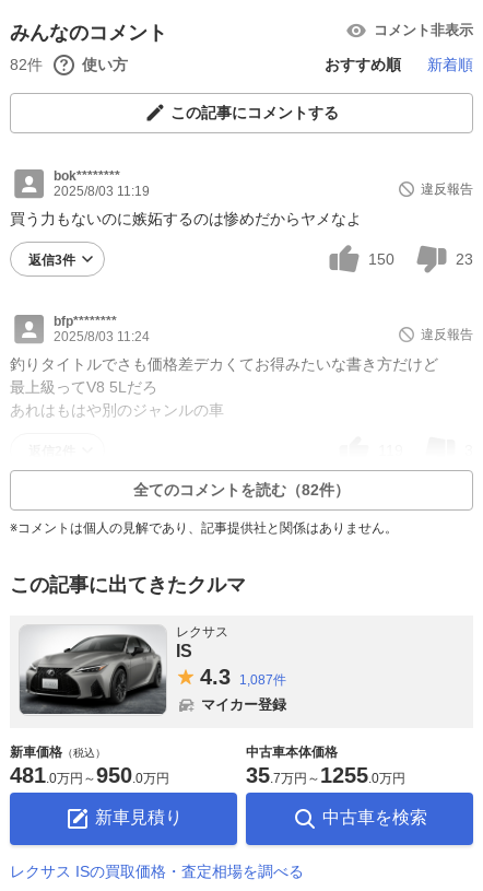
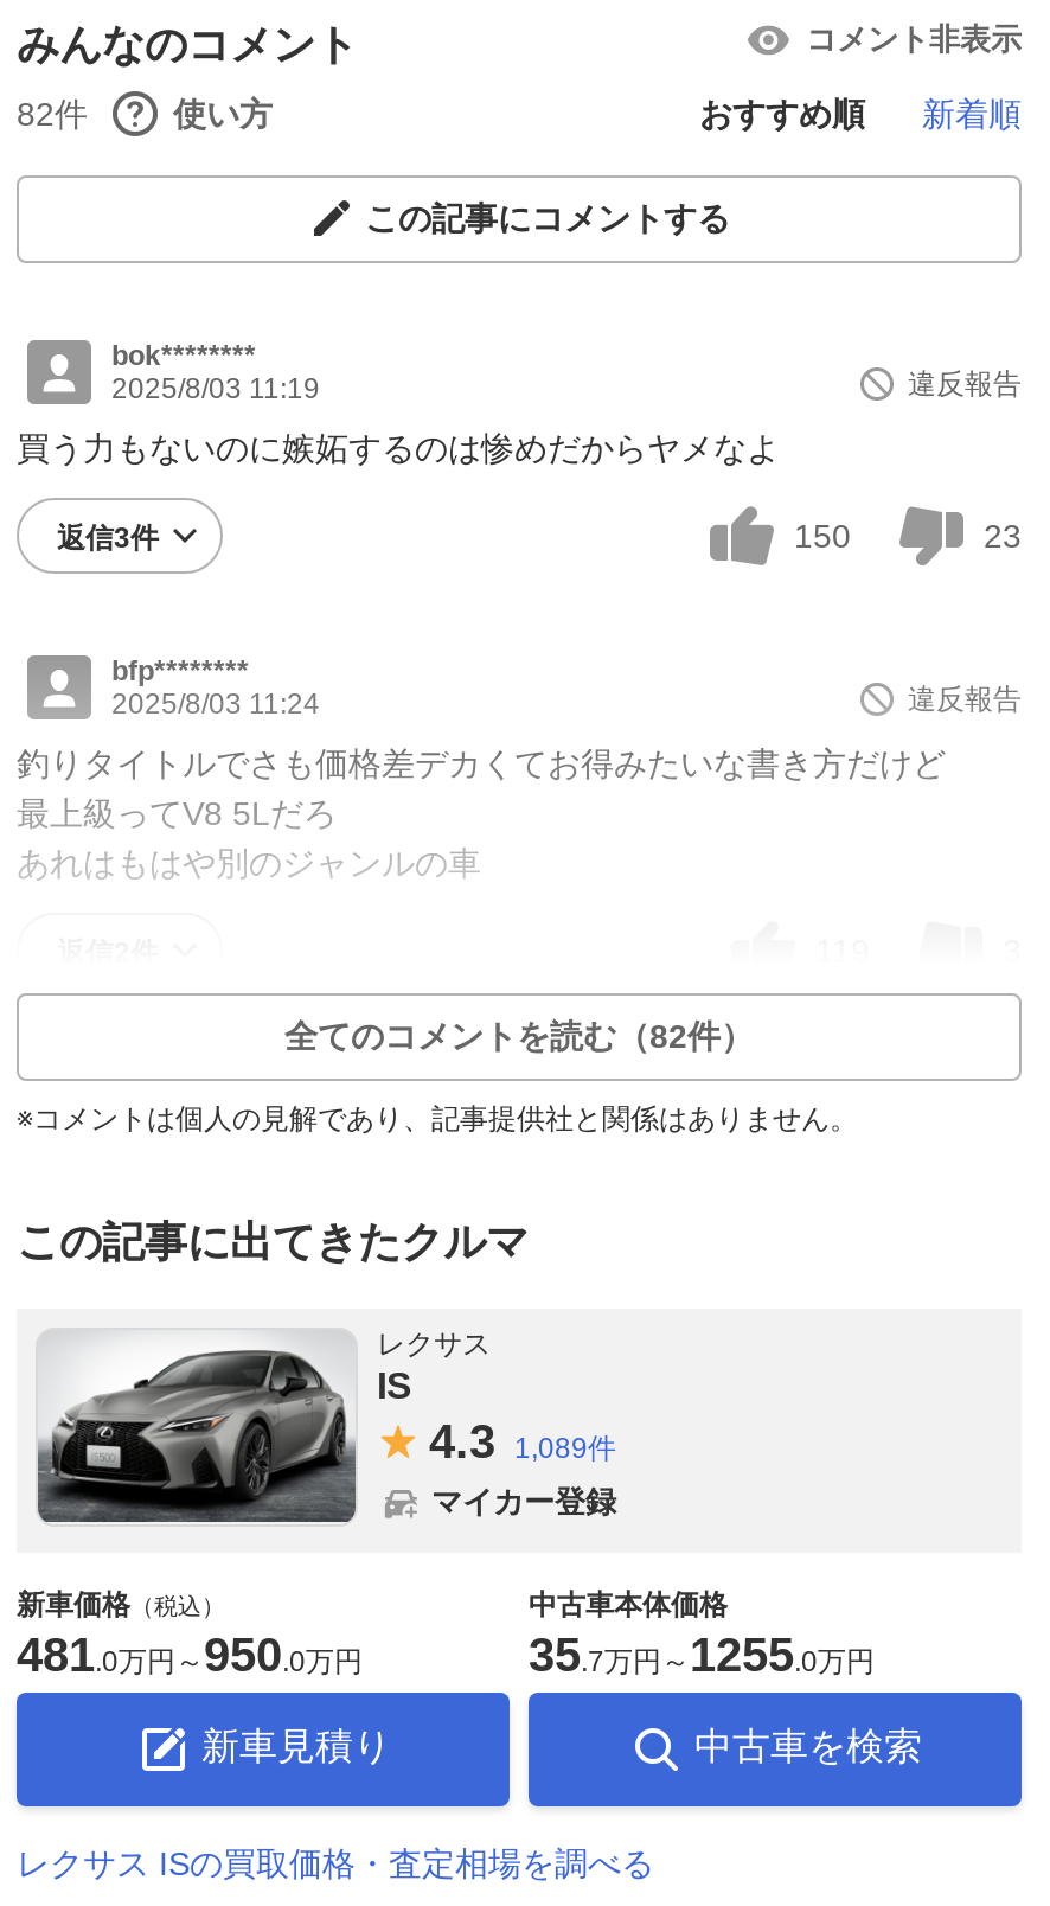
[200,665,286,689] 4.3 1,087件 -> [429,1415,616,1467] 4.3 1,089件

